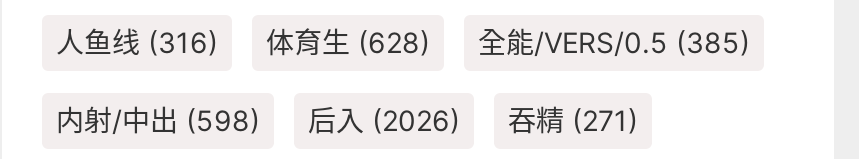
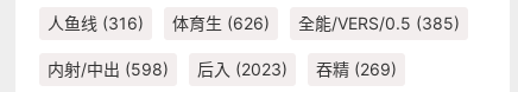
[56,25,750,59] 人鱼线(316) 体育生(628) 全能/VERS/0.5 (385) -> [48,13,460,33] 人鱼线(316) 体育生(626) 全能/VERS/0.5 (385)
[308,103,460,137] 后入(2026) -> [197,59,288,79] 后入(2023)
[508,103,638,137] 吞精(271) -> [316,59,397,79] 吞精(269)

